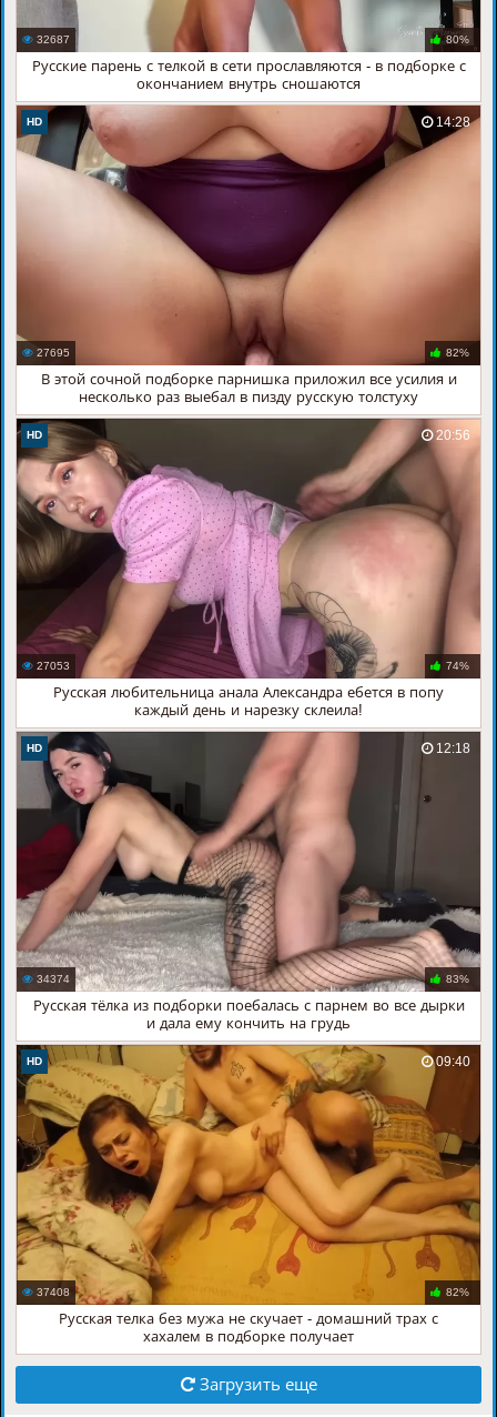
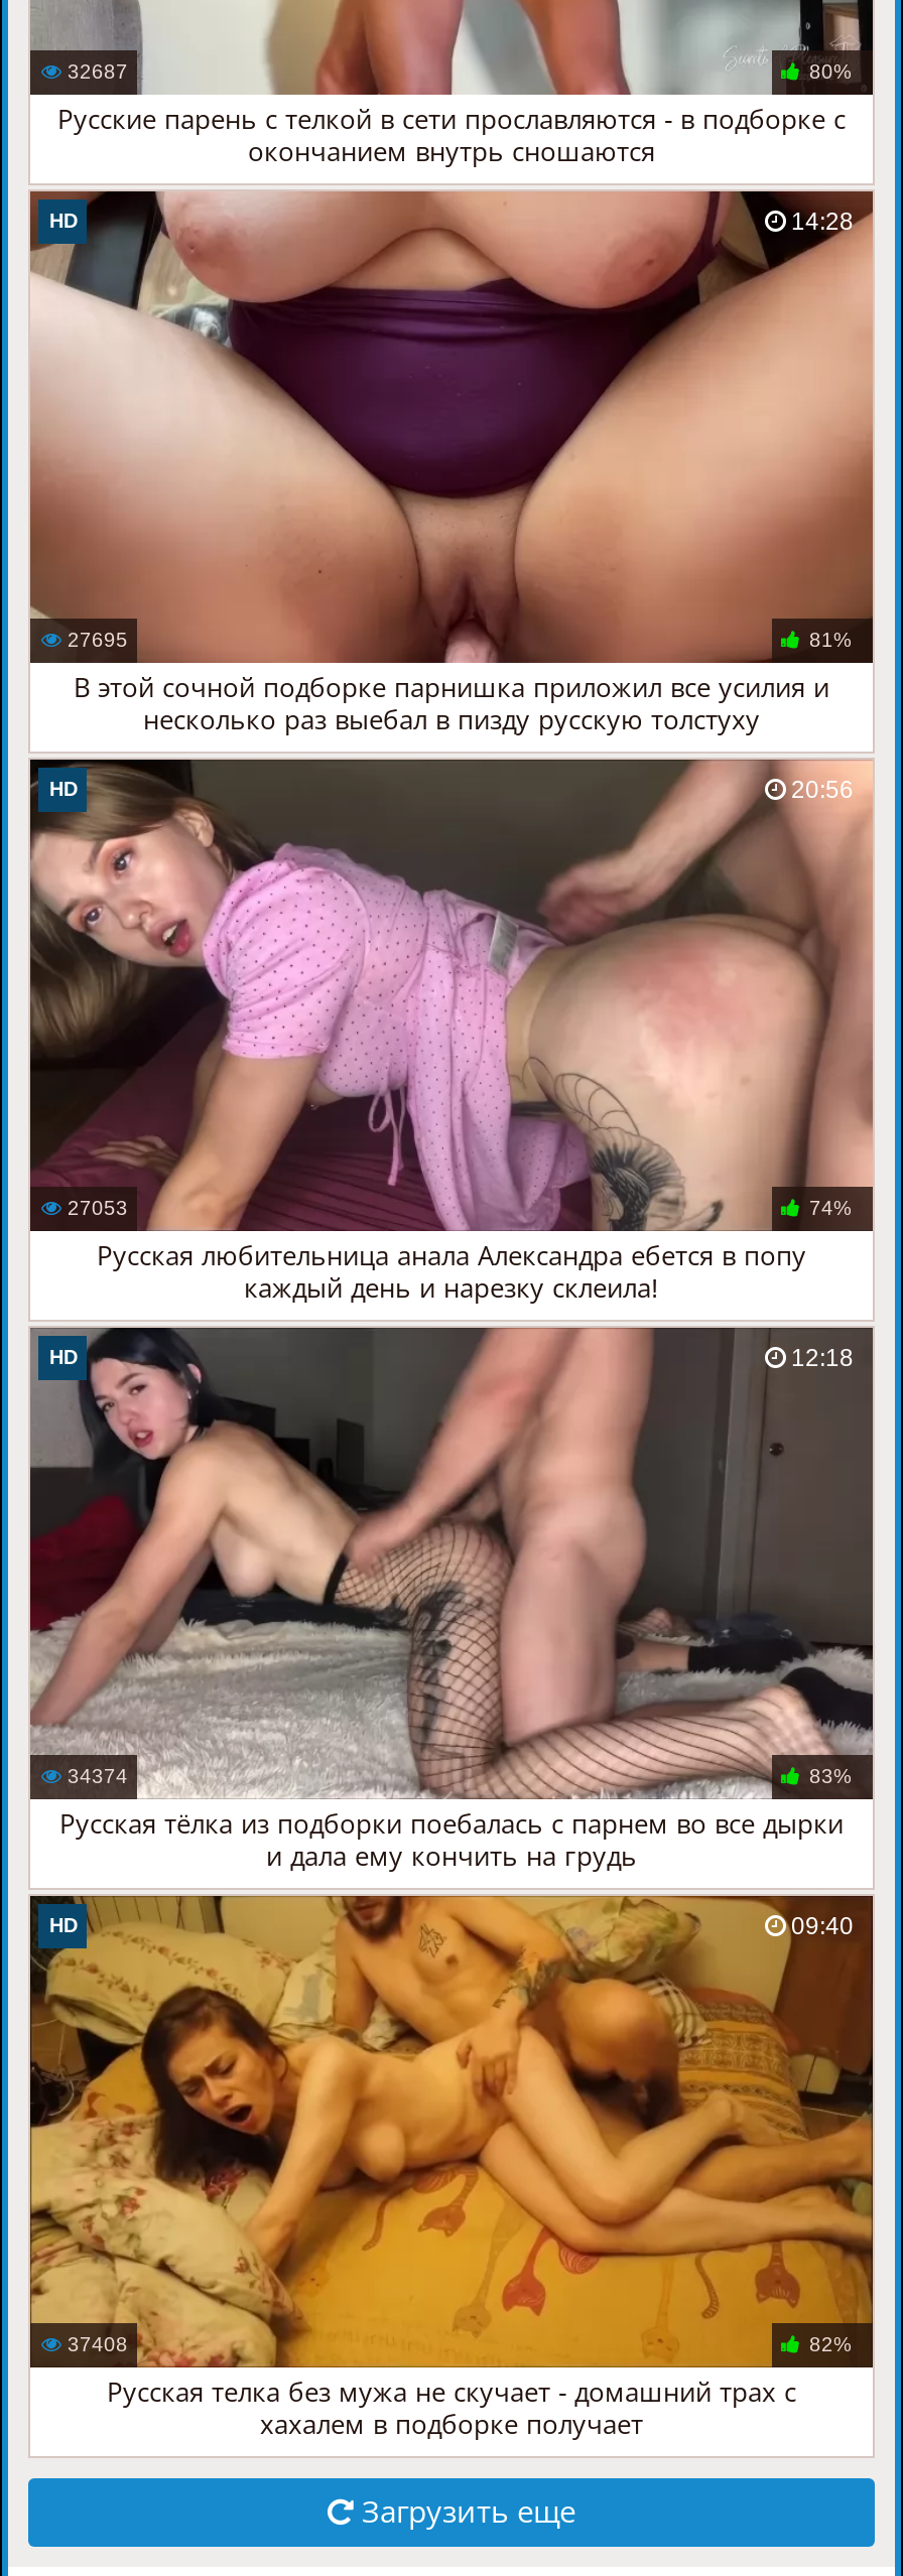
[445,347,469,359] 82% -> [809,629,852,652] 81%

